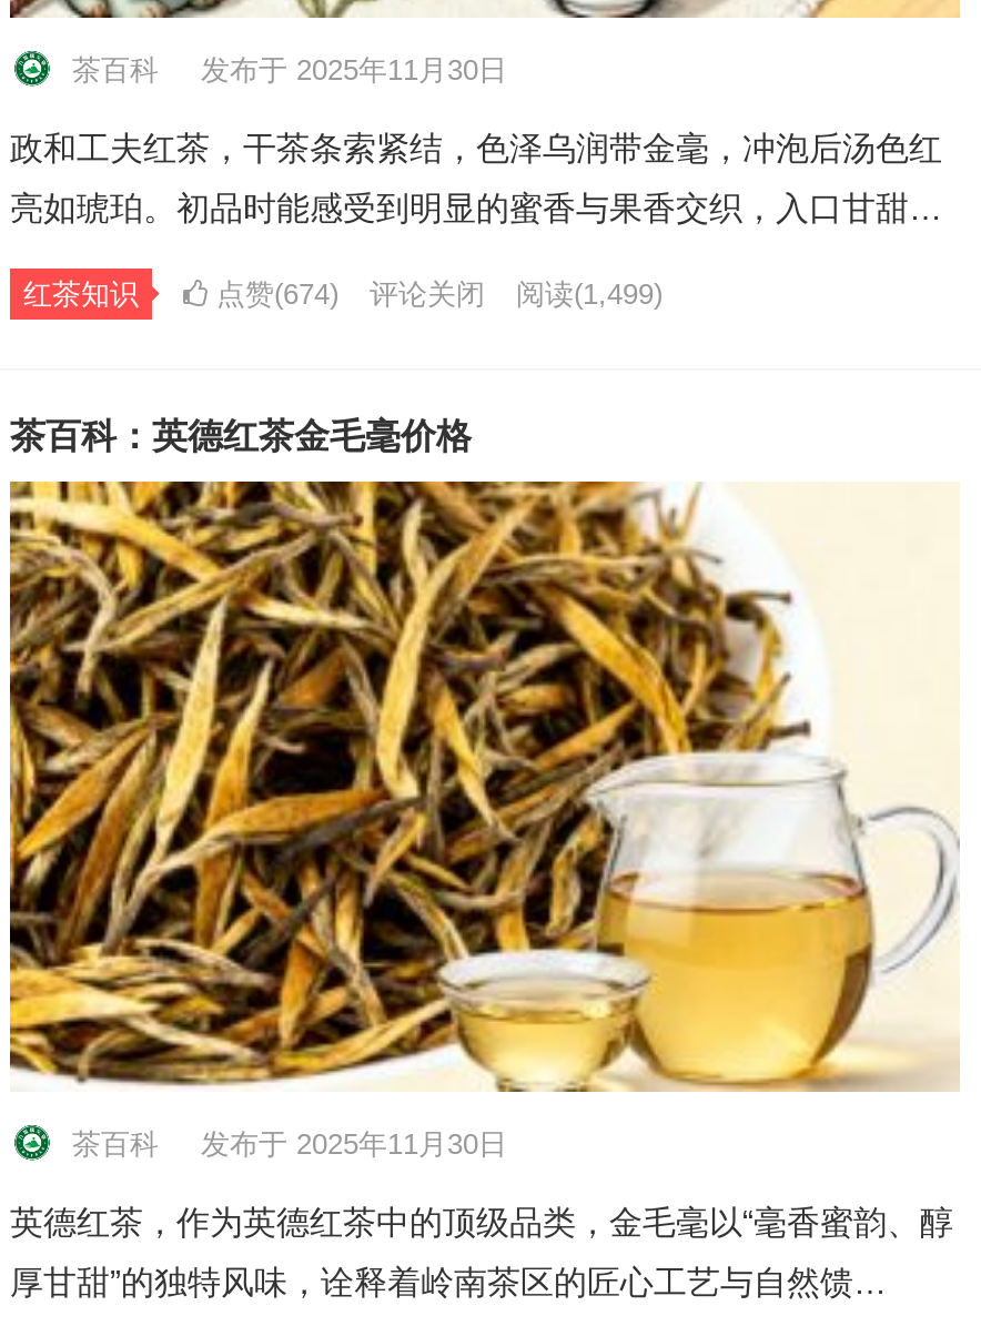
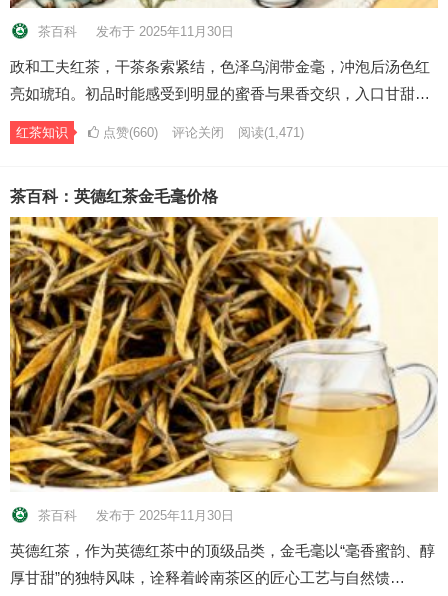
[208,277,338,310] 点赞(674) -> [99,125,158,140] 点赞(660)
[516,277,663,310] 阅读(1,499) -> [238,125,304,140] 阅读(1,471)

